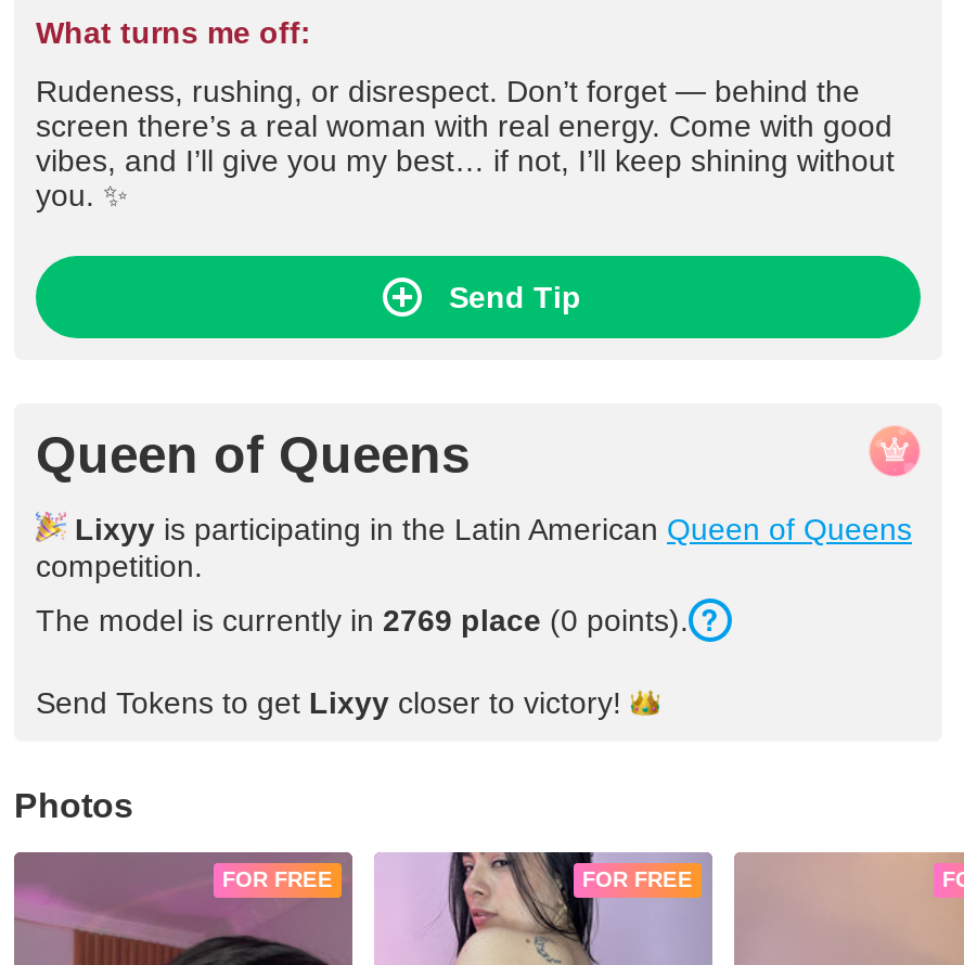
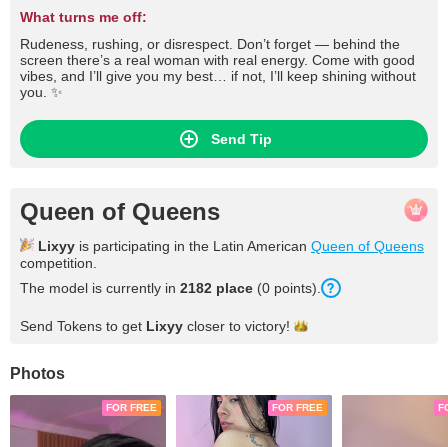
[36,603,689,638] The model is currently in 2769 place (0 points). -> [20,280,321,296] The model is currently in 2182 place (0 points).

